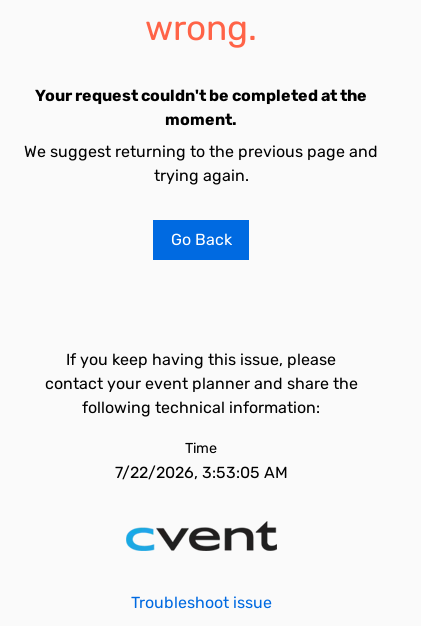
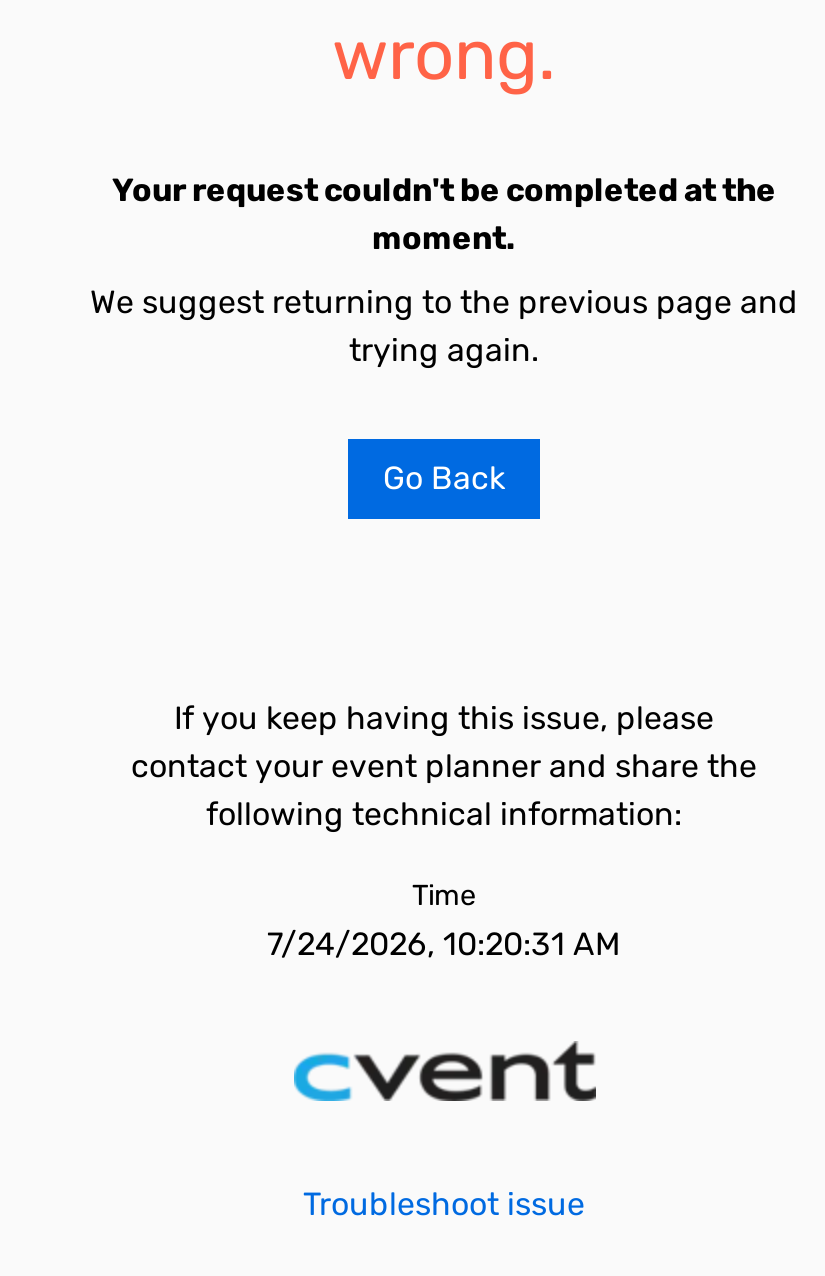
[114,463,287,482] 7/22/2026, 3:53:05 AM -> [267,925,621,963] 7/24/2026, 10:20:31 AM

